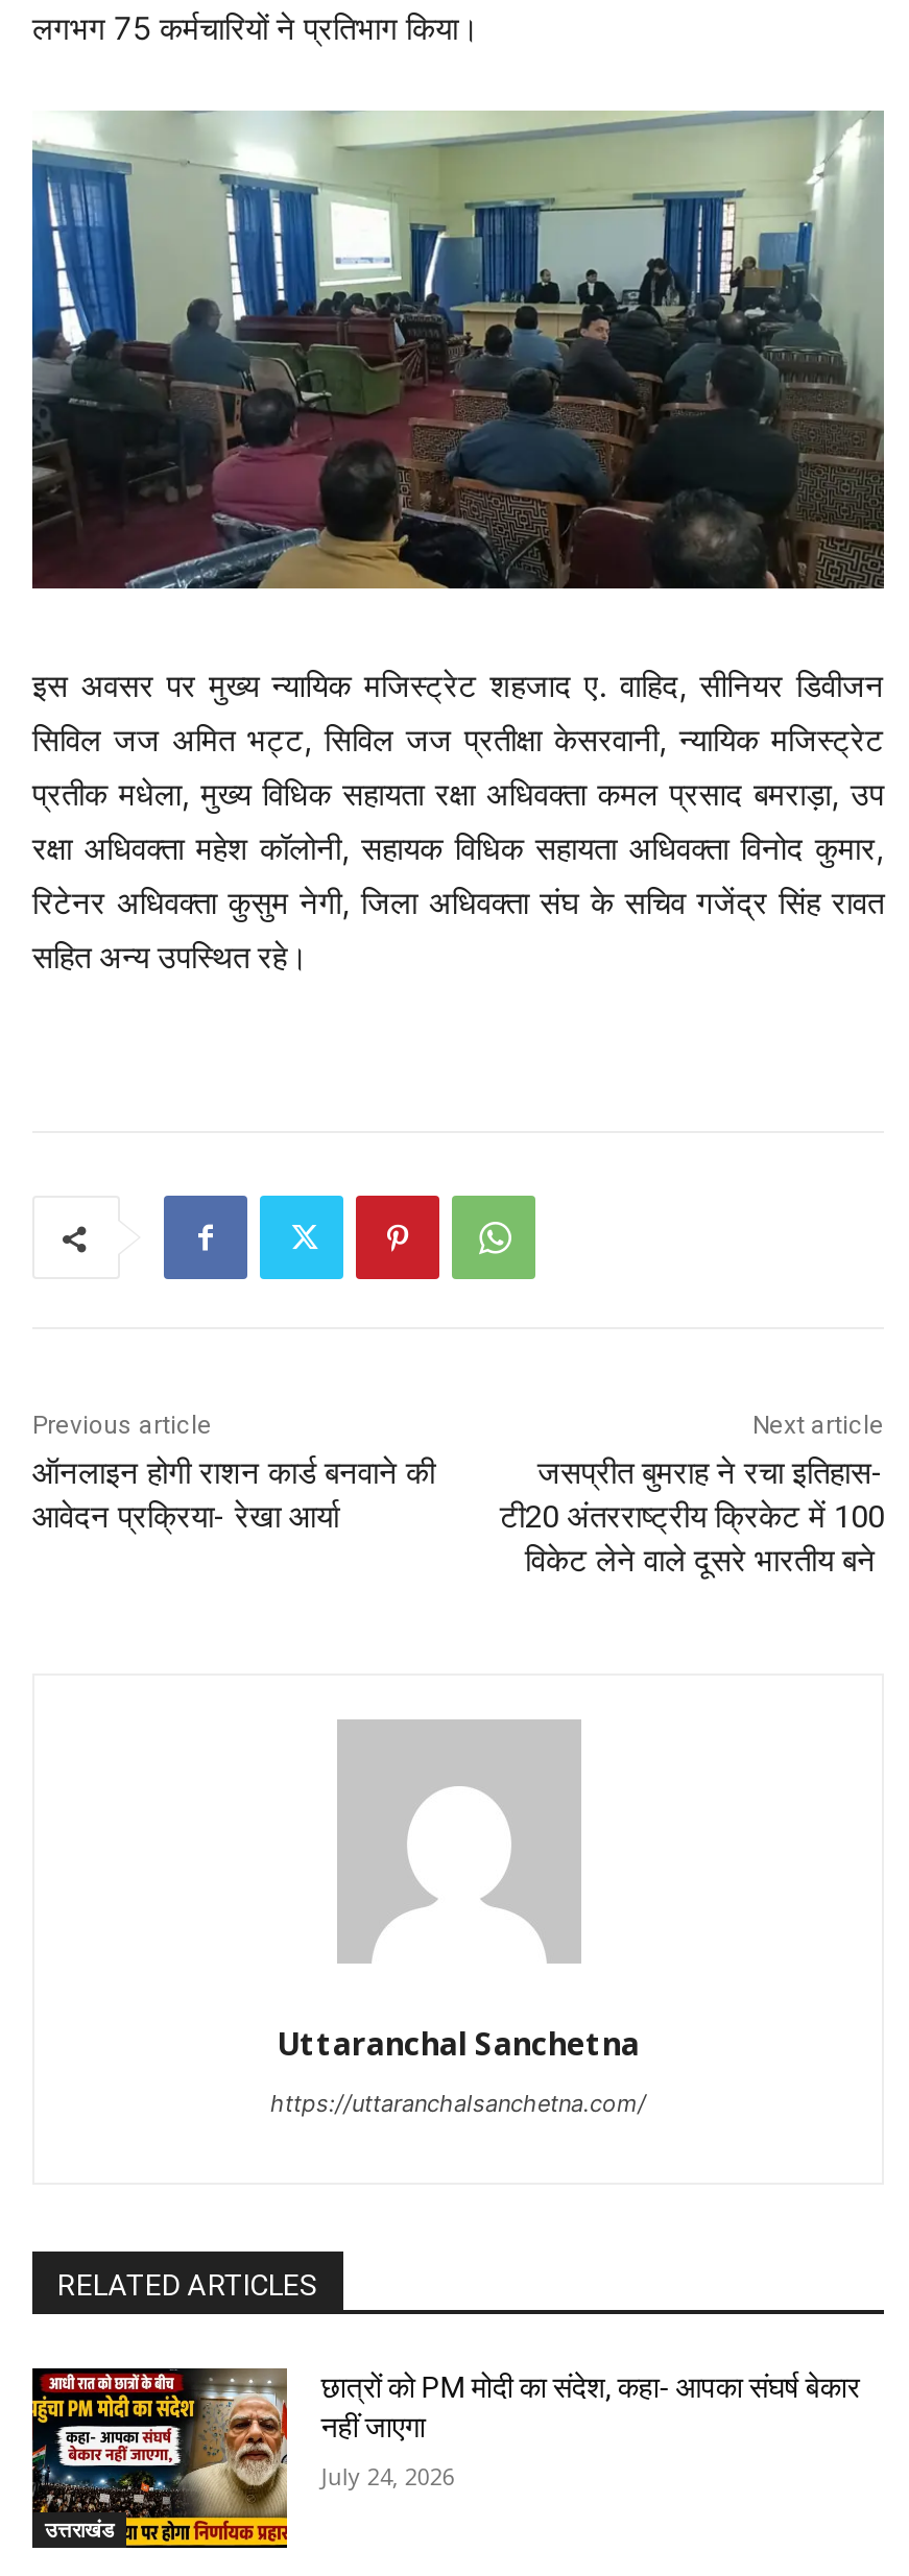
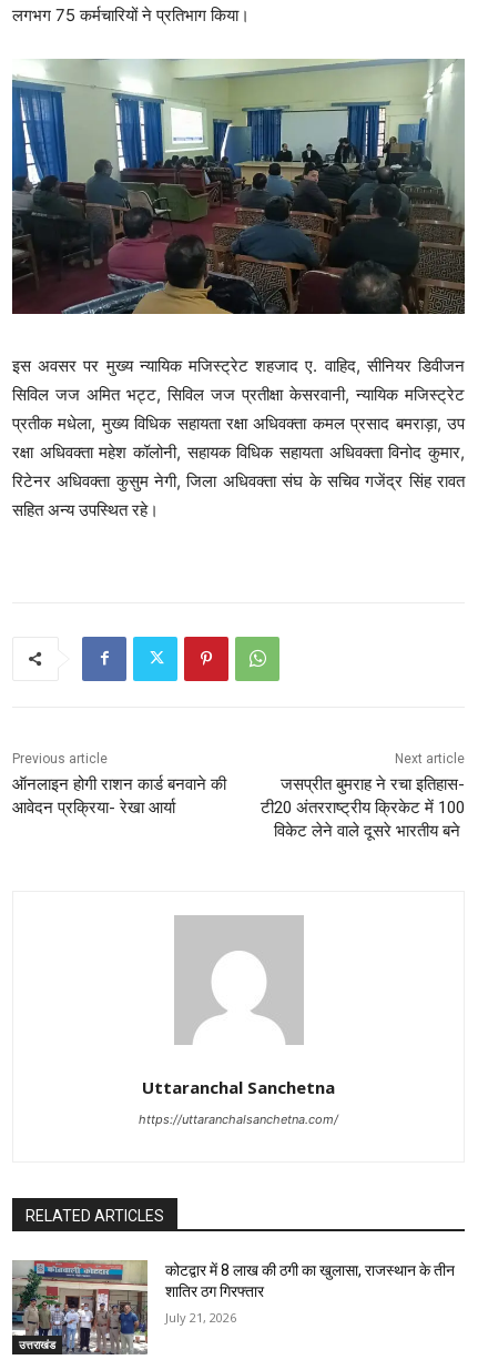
[30,2366,860,2550] [image] | छात्रों को PM मोदी का संदेश, कहा- आपका संघर्ष बेकार | नहीं जाएगा -> [11,1259,455,1356] [image] | कोटद्वार में 8 लाख की ठगी का खुलासा, राजस्थान के तीन | शातिर ठग गिरफ्तार
[321,2461,455,2493] July 24, 2026 -> [166,1309,237,1325] July 21, 2026

